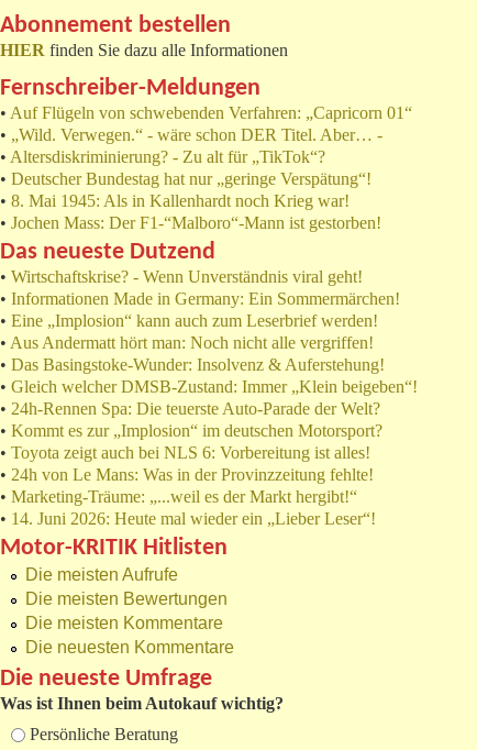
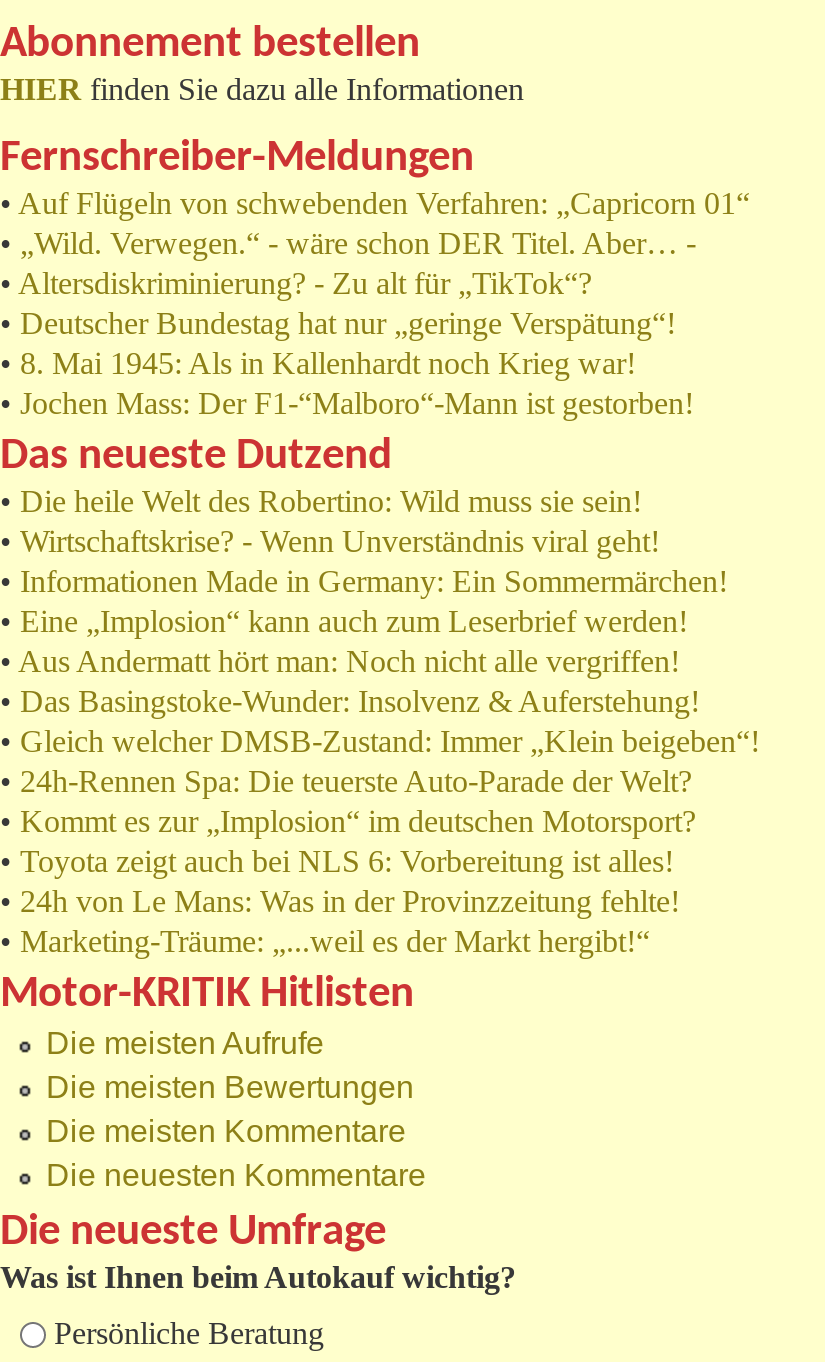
none -> [0,483,642,517] • Die heile Welt des Robertino: Wild muss sie sein!
moved [0,267,418,505] -> [0,523,760,957]: • Wirtschaftskrise? - Wenn Unverständnis viral geht! | • Informationen Made in Germany: Ein Sommermärchen! | • Eine „Implosion“ kann auch zum Leserbrief werden! | ... | • 24h von Le Mans: Was in der Provinzzeitung fehlte! | • Marketing-Träume: „...weil es der Markt hergibt!“
[0,509,376,527] • 14. Juni 2026: Heute mal wieder ein „Lieber Leser“! -> none

